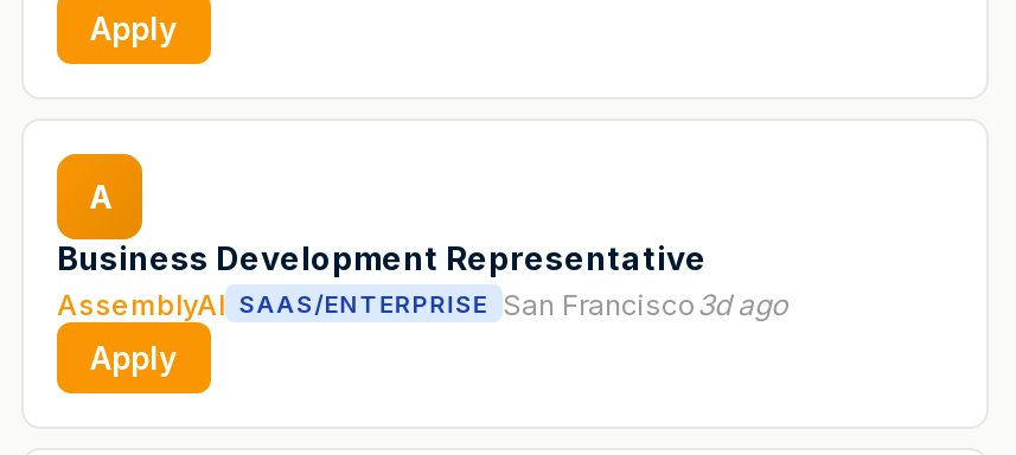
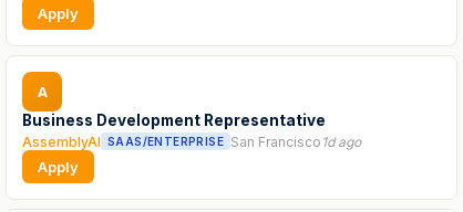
[57,286,787,321] AssemblyAI SAAS/ENTERPRISE San Francisco 3d ago -> [22,133,361,150] AssemblyAI SAAS/ENTERPRISE San Francisco 1d ago

